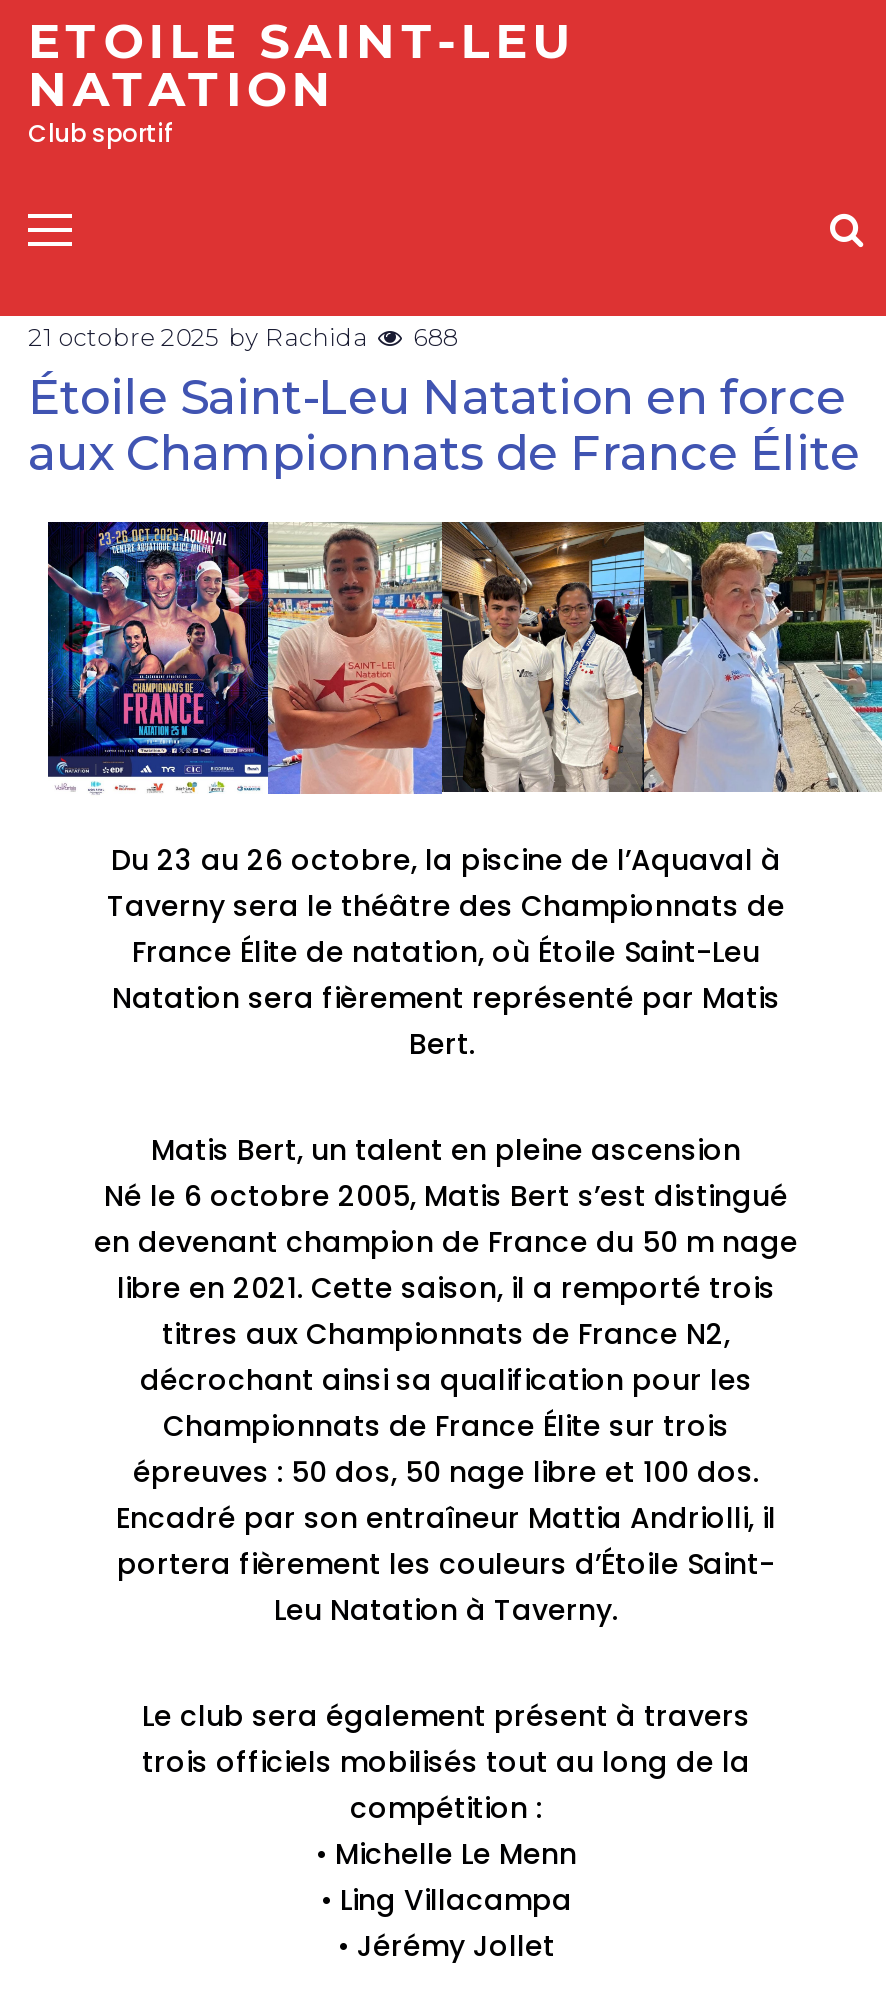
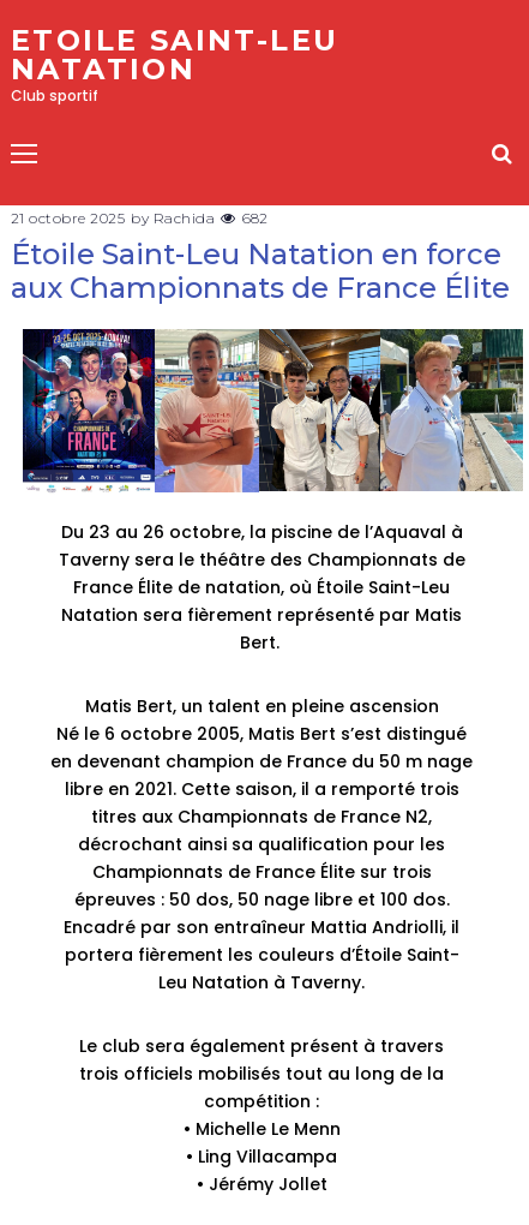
[28,322,458,352] 21 octobre 2025 by Rachida 688 -> [11,209,269,227] 21 octobre 2025 by Rachida 682

